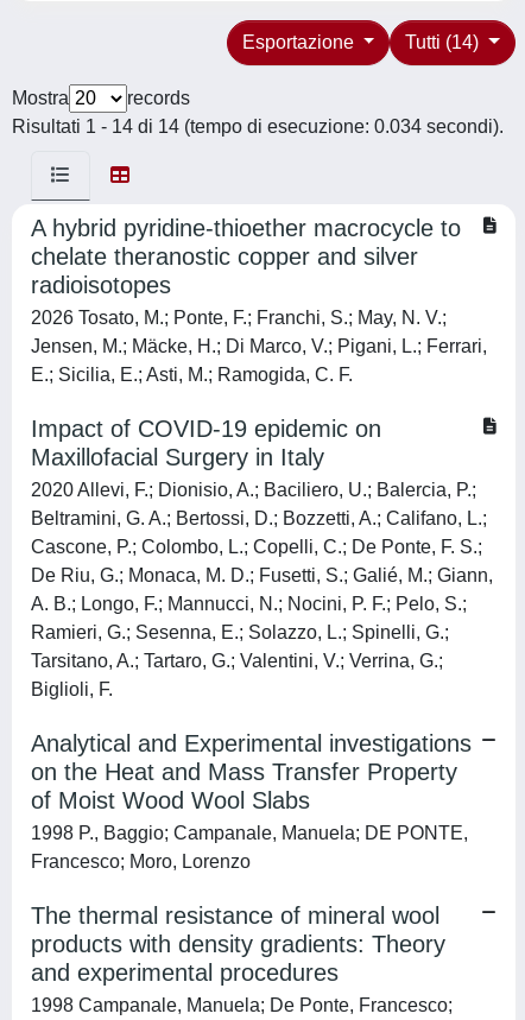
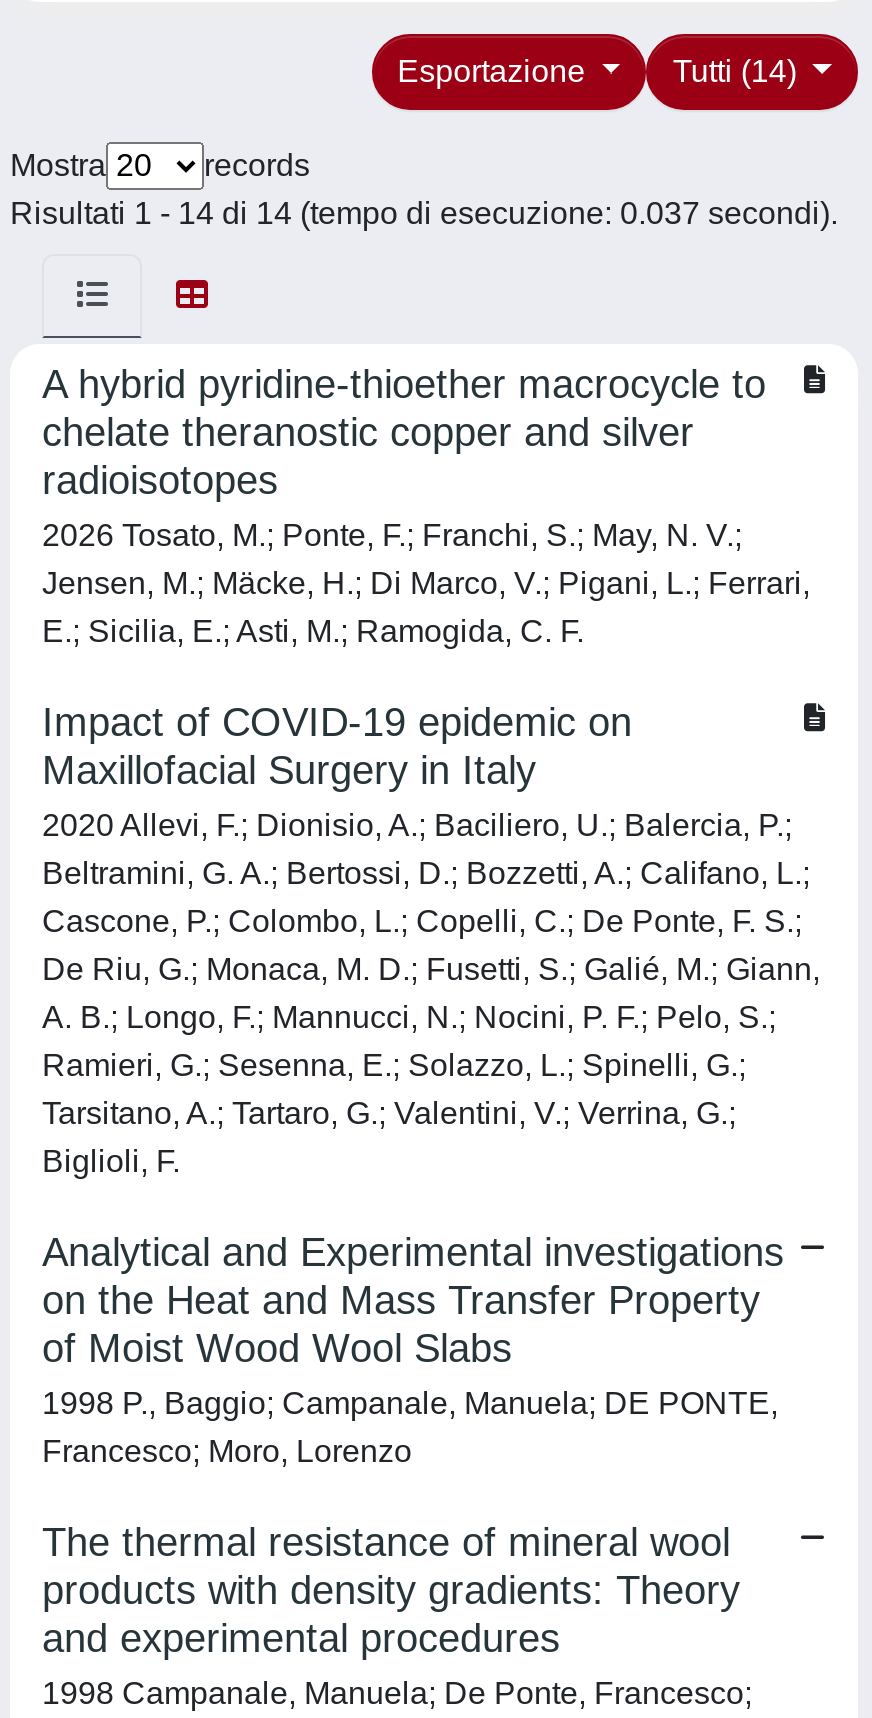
[12,116,504,137] Risultati 1 - 14 di 14 (tempo di esecuzione: 0.034 secondi). -> [10,196,838,230] Risultati 1 - 14 di 14 (tempo di esecuzione: 0.037 secondi).

